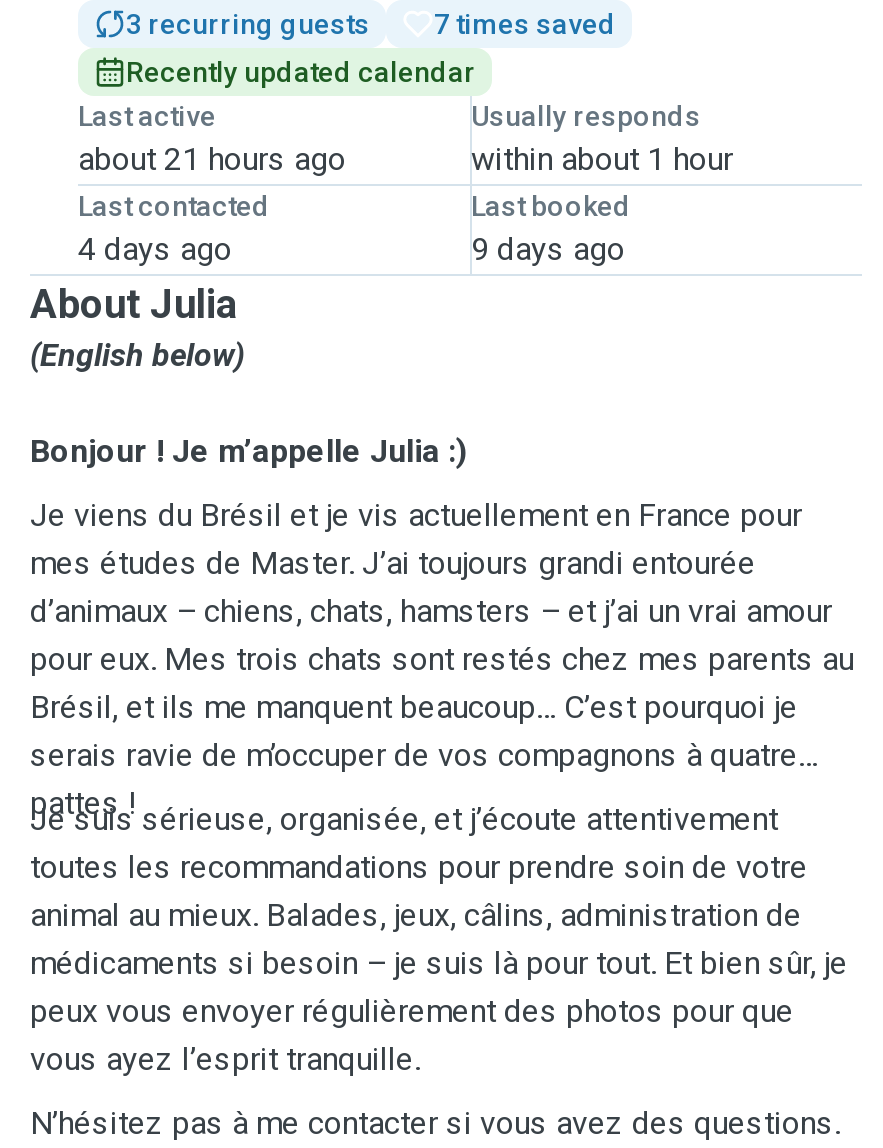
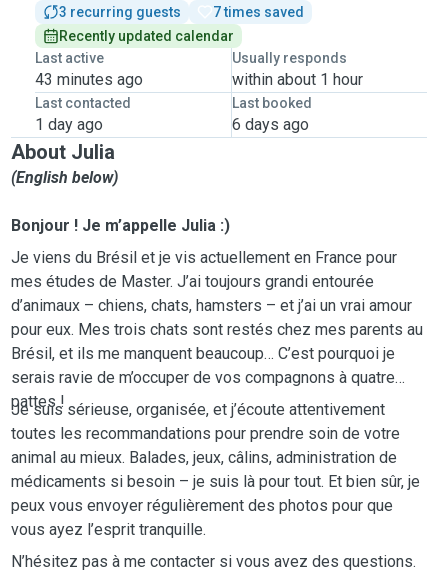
[78,140,346,178] about 21 hours ago -> [35,70,143,89] 43 minutes ago
[78,230,232,268] 4 days ago -> [35,115,103,134] 1 day ago
[471,230,625,268] 9 days ago -> [231,115,308,134] 6 days ago

